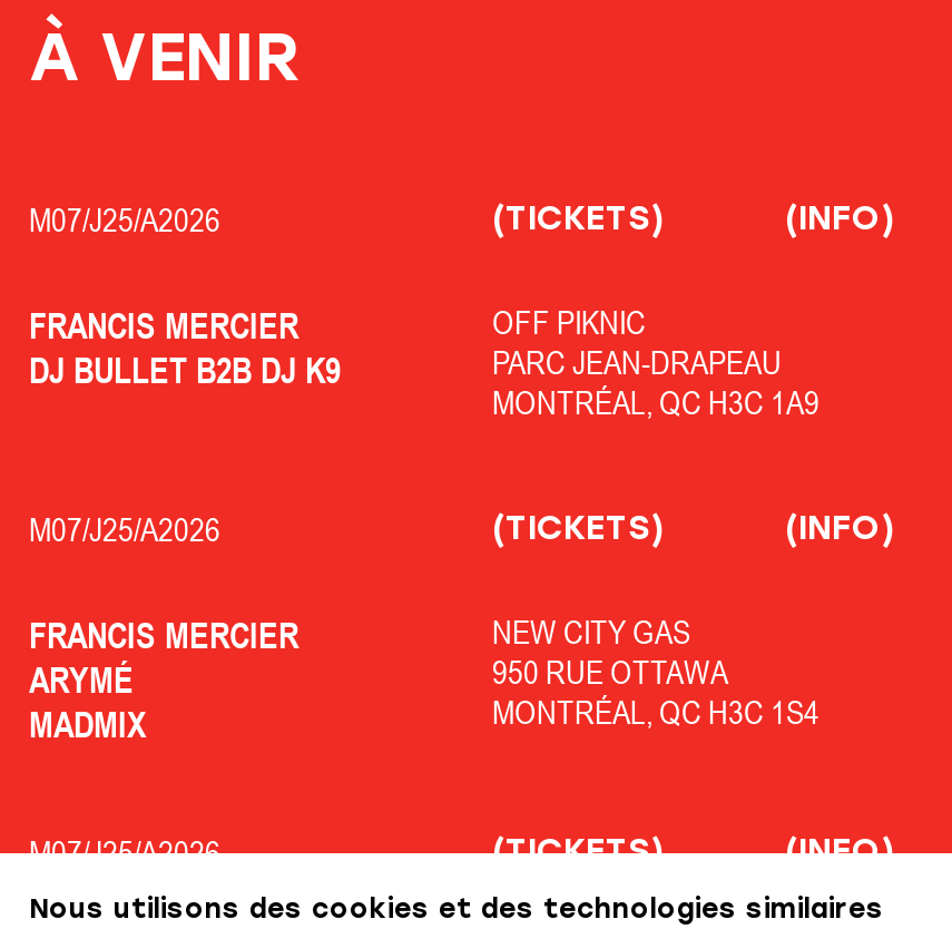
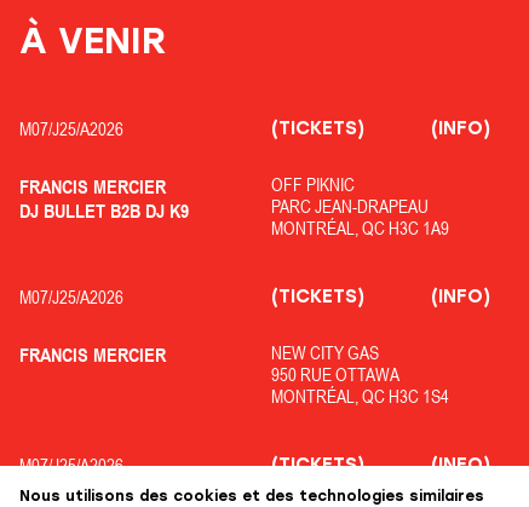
[29,659,147,744] ARYMÉ | MADMIX -> none

